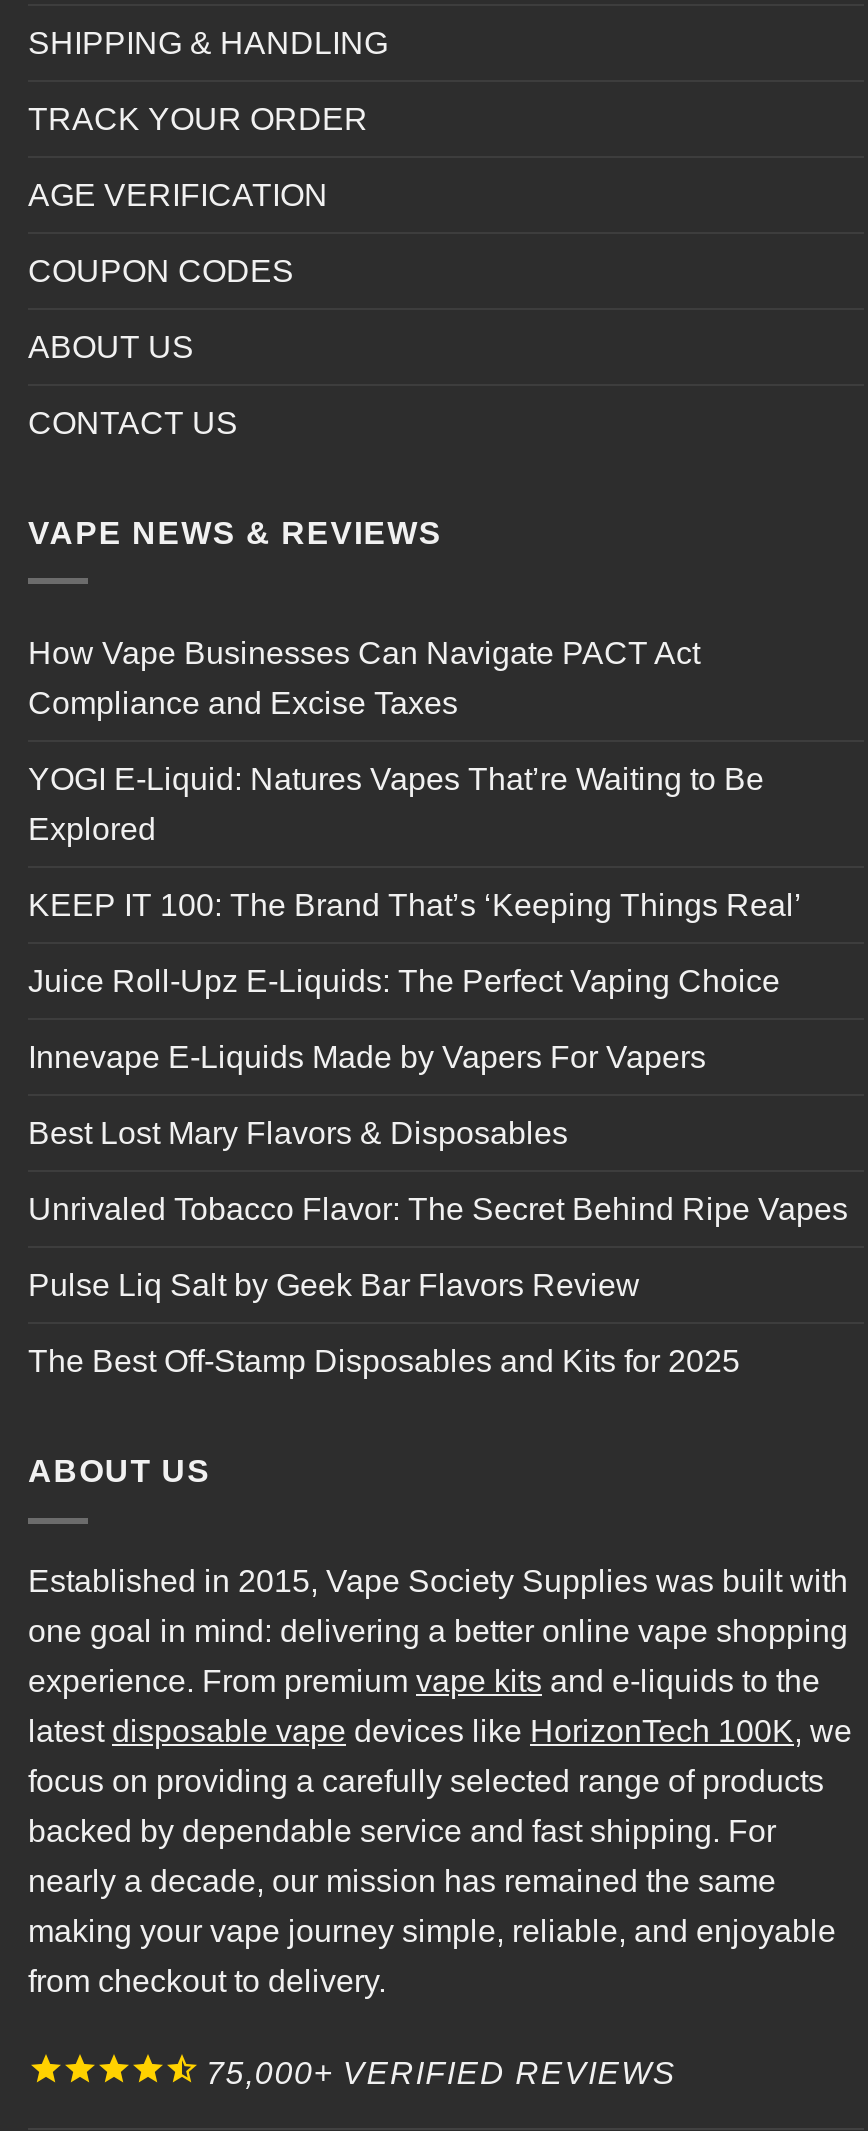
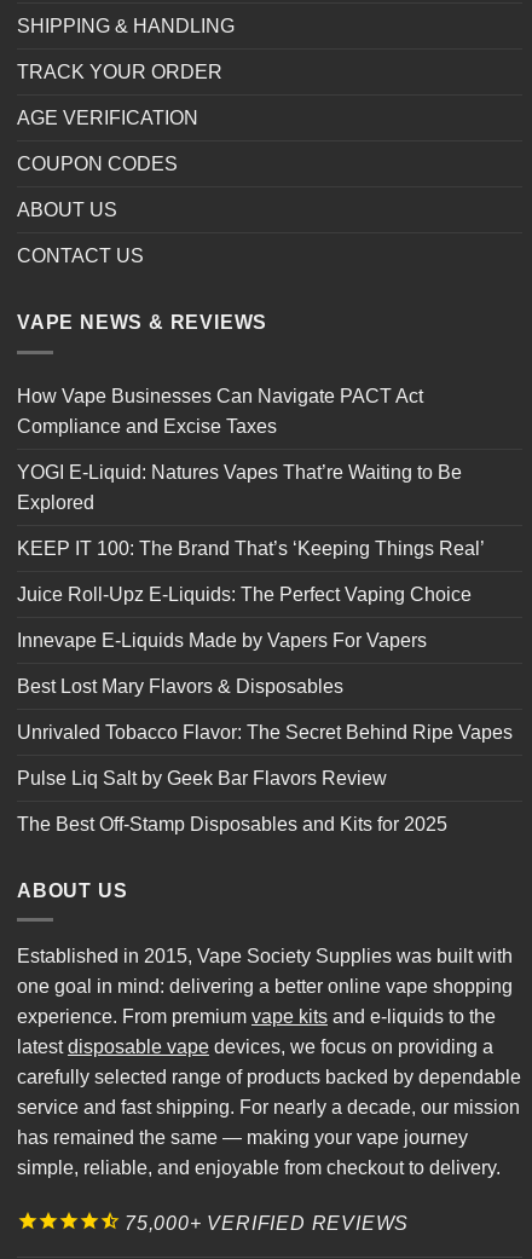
[28,1714,852,1998] latest disposable vape devices like HorizonTech 100K, we | focus on providing a carefully selected range of products | backed by dependable service and fast shipping. For | nearly a decade, our mission has remained the same | making your vape journey simple, reliable, and enjoyable | from checkout to delivery. -> [17,1037,521,1178] latest disposable vape devices, we focus on providing a | carefully selected range of products backed by dependable | service and fast shipping. For nearly a decade, our mission | has remained the same — making your vape journey | simple, reliable, and enjoyable from checkout to delivery.

